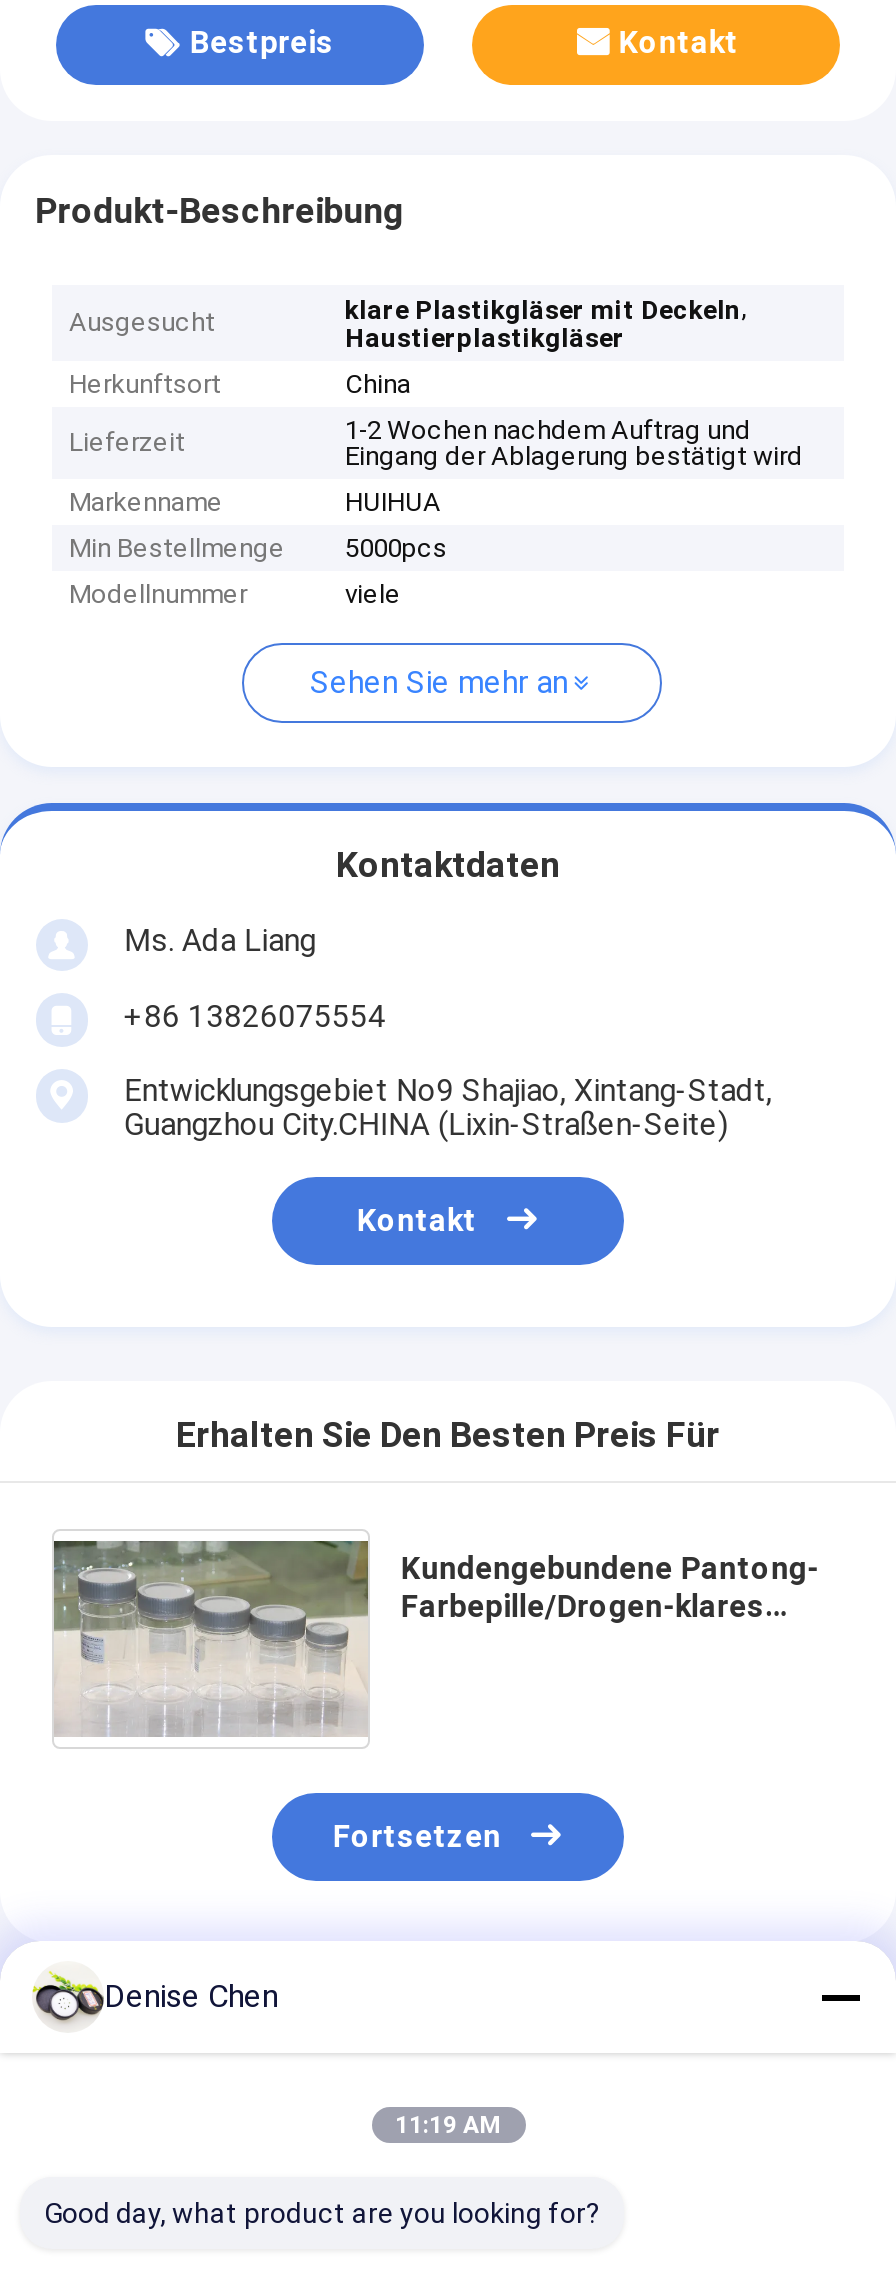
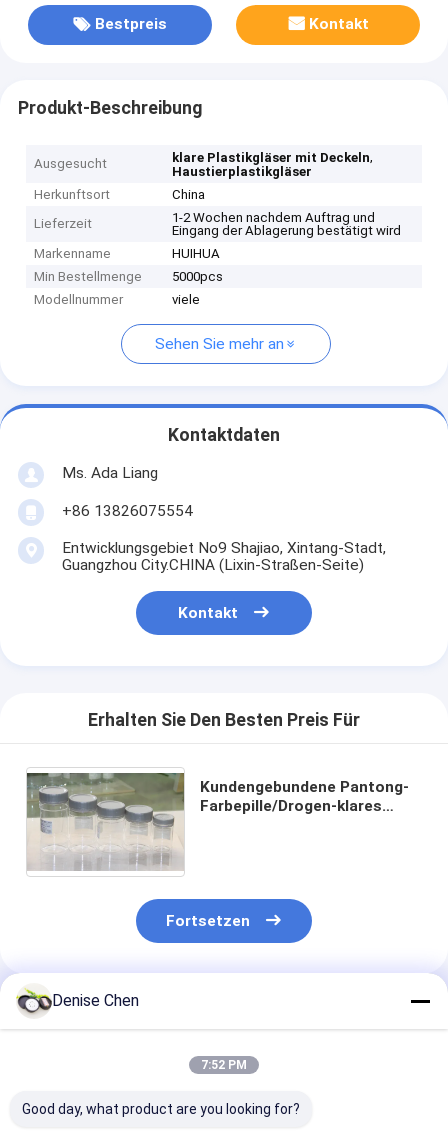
[395,2111,501,2139] 11:19 AM -> [201,1058,247,1072] 7:52 PM

